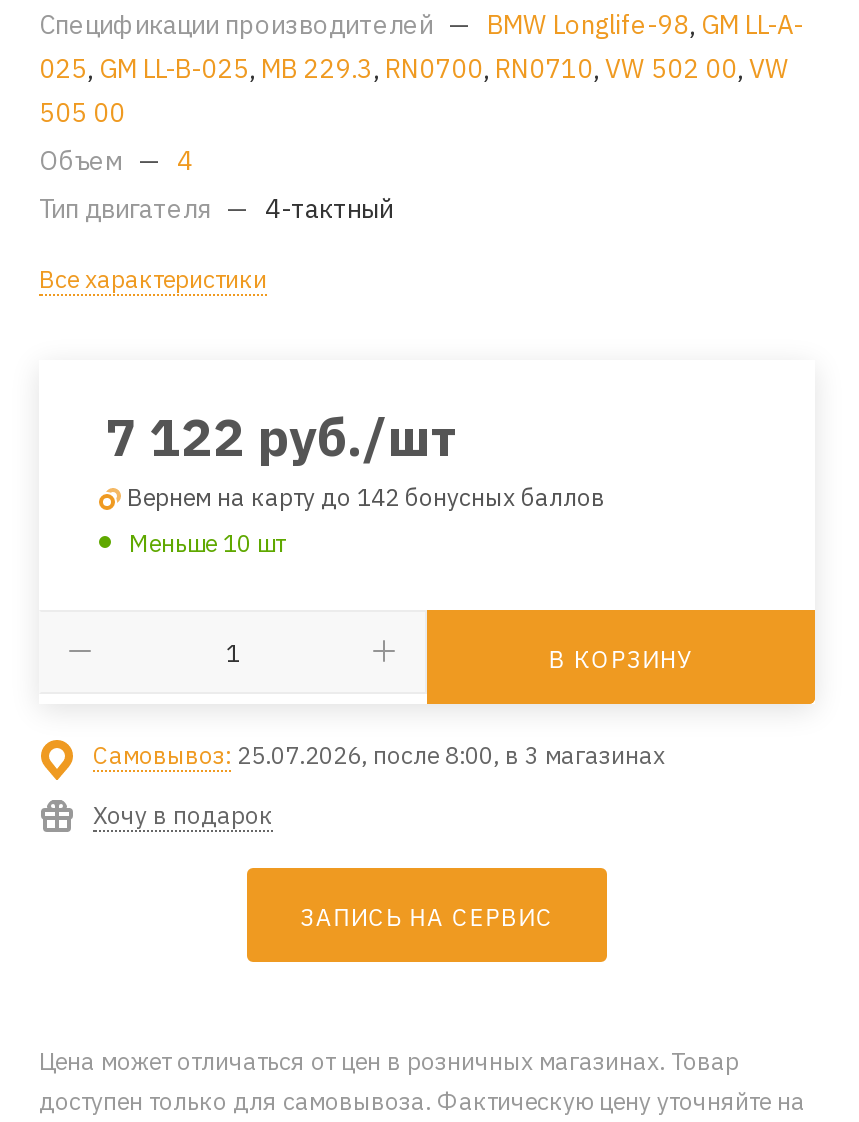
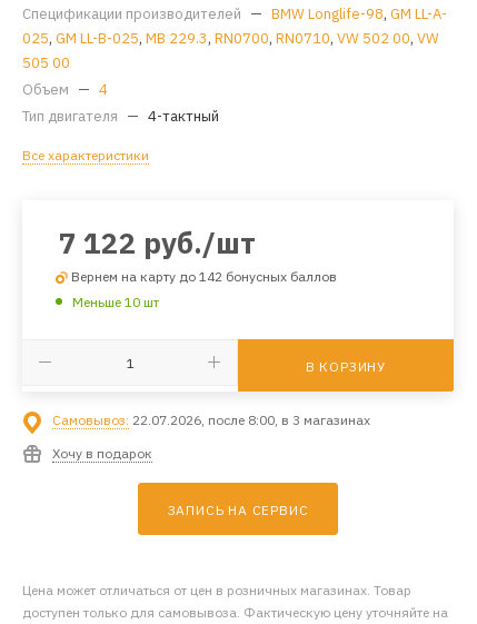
[93,739,665,769] Самовывоз: 25.07.2026, после 8:00, в 3 магазинах -> [52,411,370,428] Самовывоз: 22.07.2026, после 8:00, в 3 магазинах

